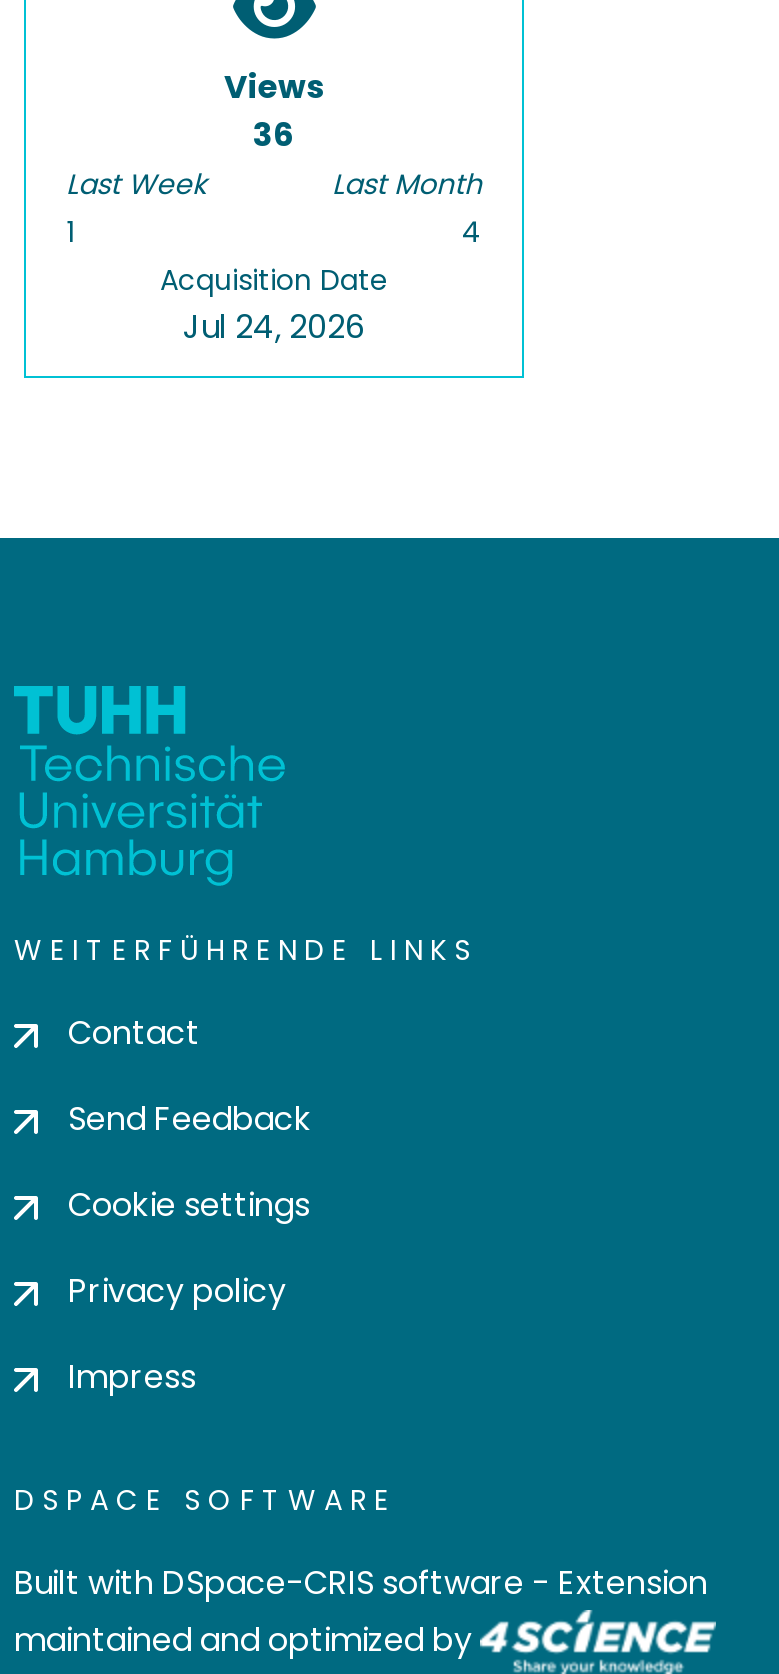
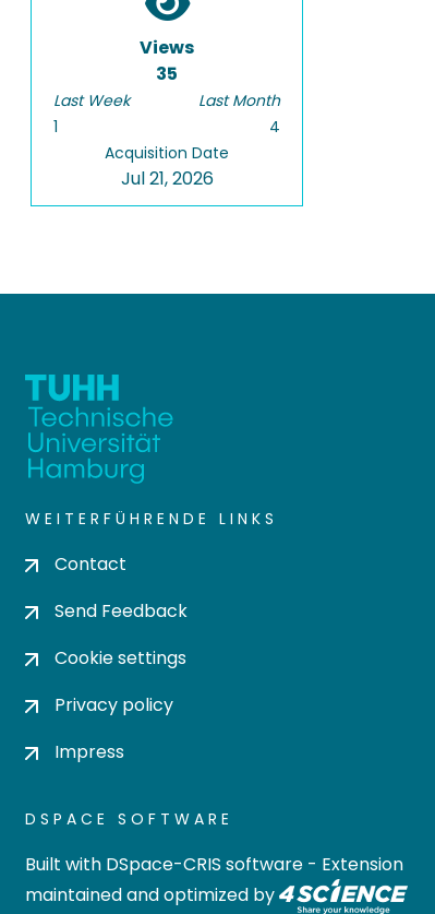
[253,112,295,158] 36 -> [156,61,178,86] 35
[183,304,365,350] Jul 24, 2026 -> [120,166,213,191] Jul 21, 2026

